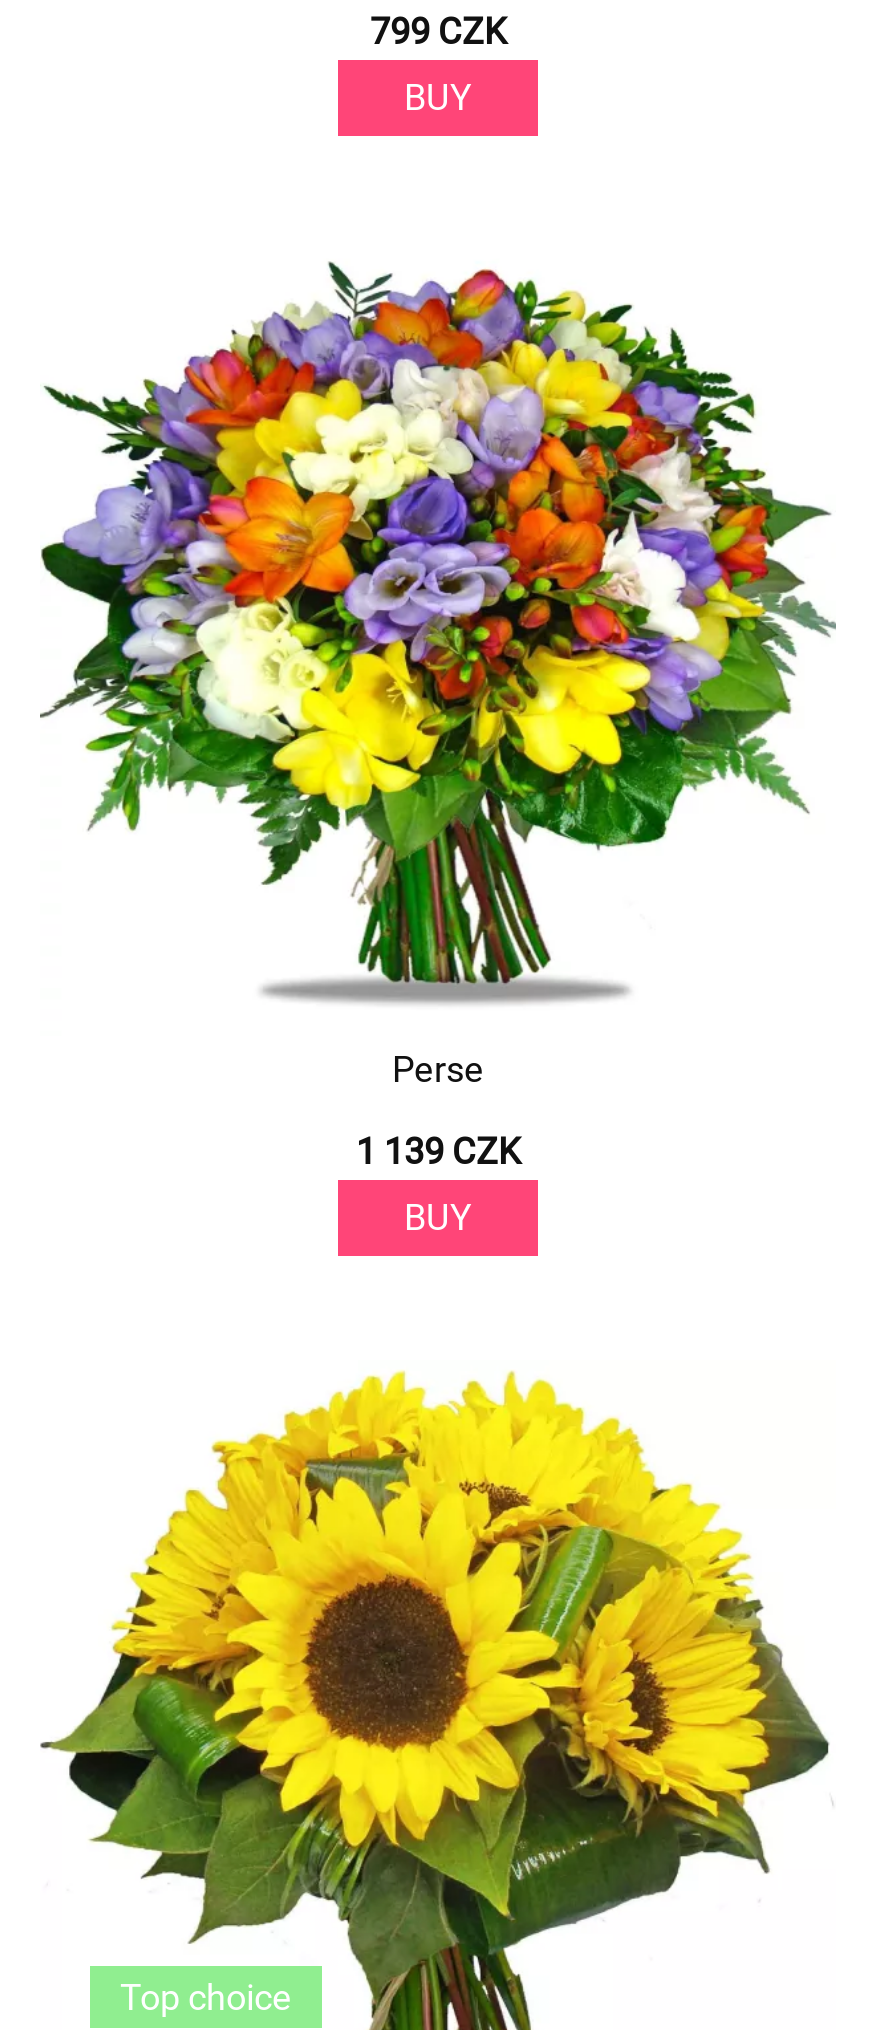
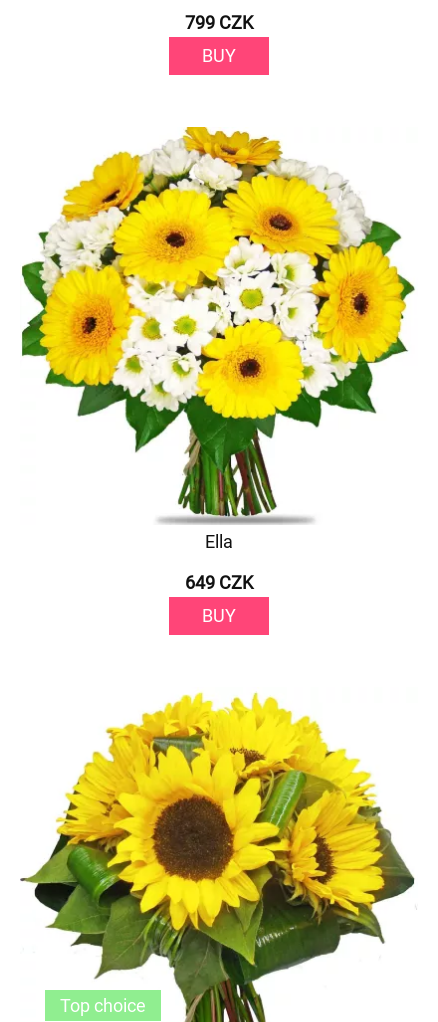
[40,240,838,1090] [image] | Perse -> [21,126,417,552] [image] | Ella
[356,1130,520,1172] 1 139 CZK -> [185,572,253,593] 649 CZK

